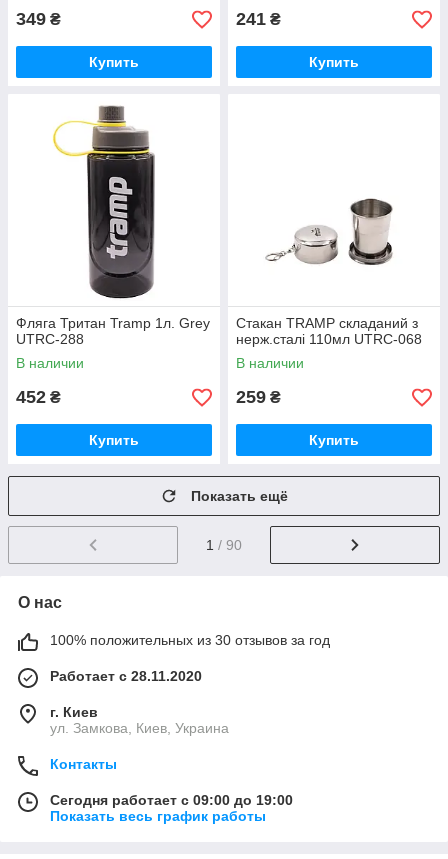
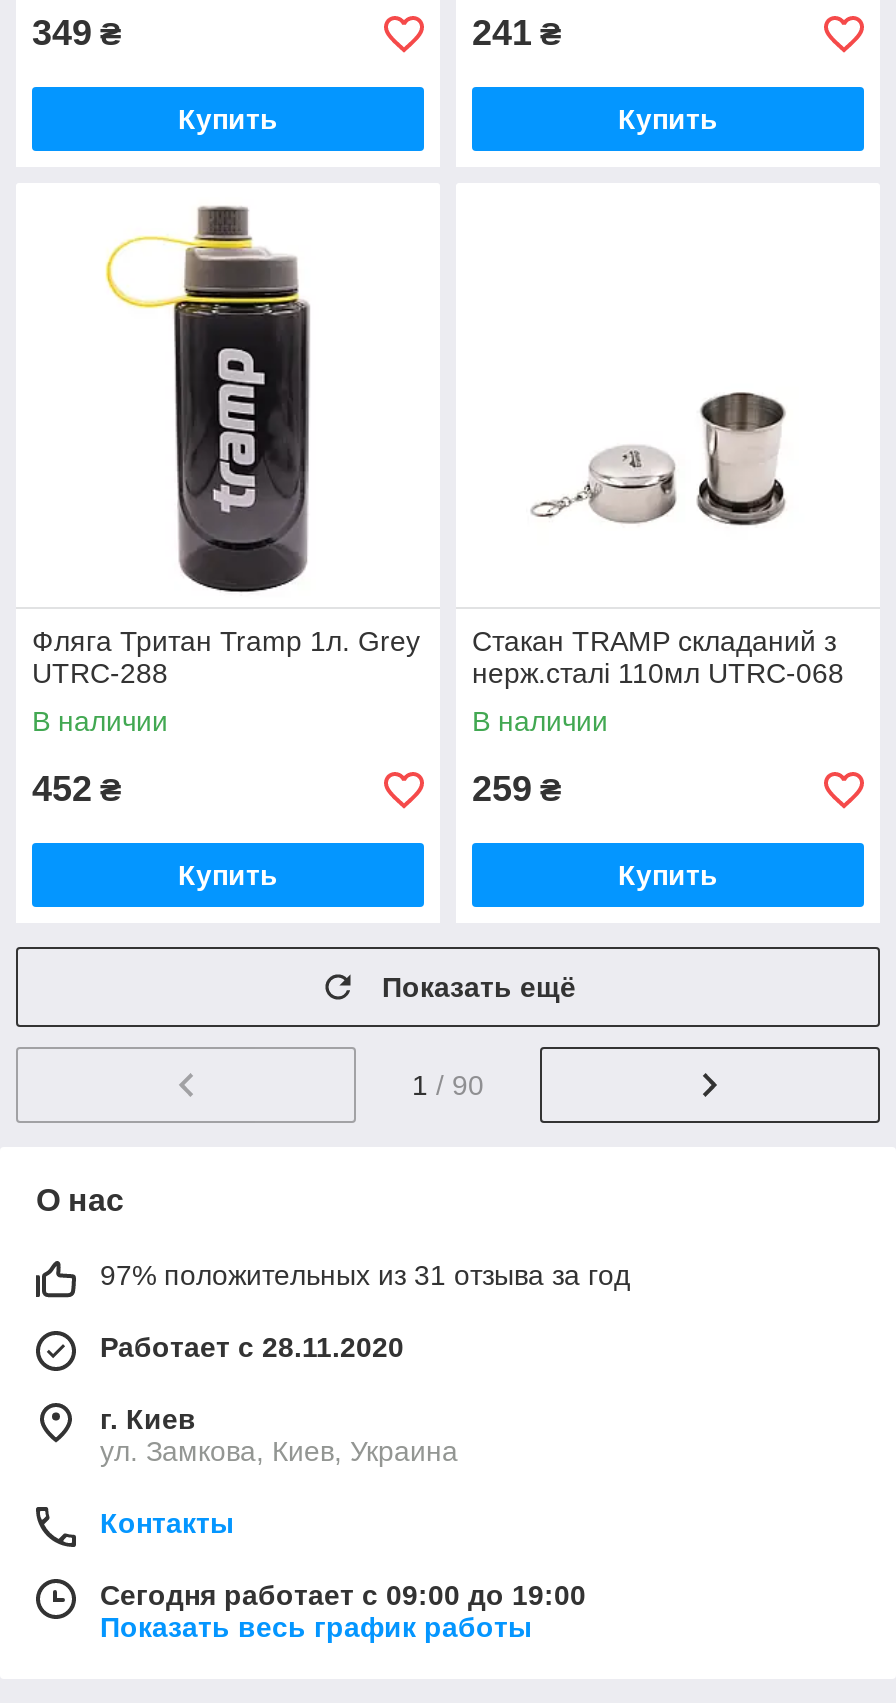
[50,632,330,648] 100% положительных из 30 отзывов за год -> [100,1260,630,1292] 97% положительных из 31 отзыва за год

